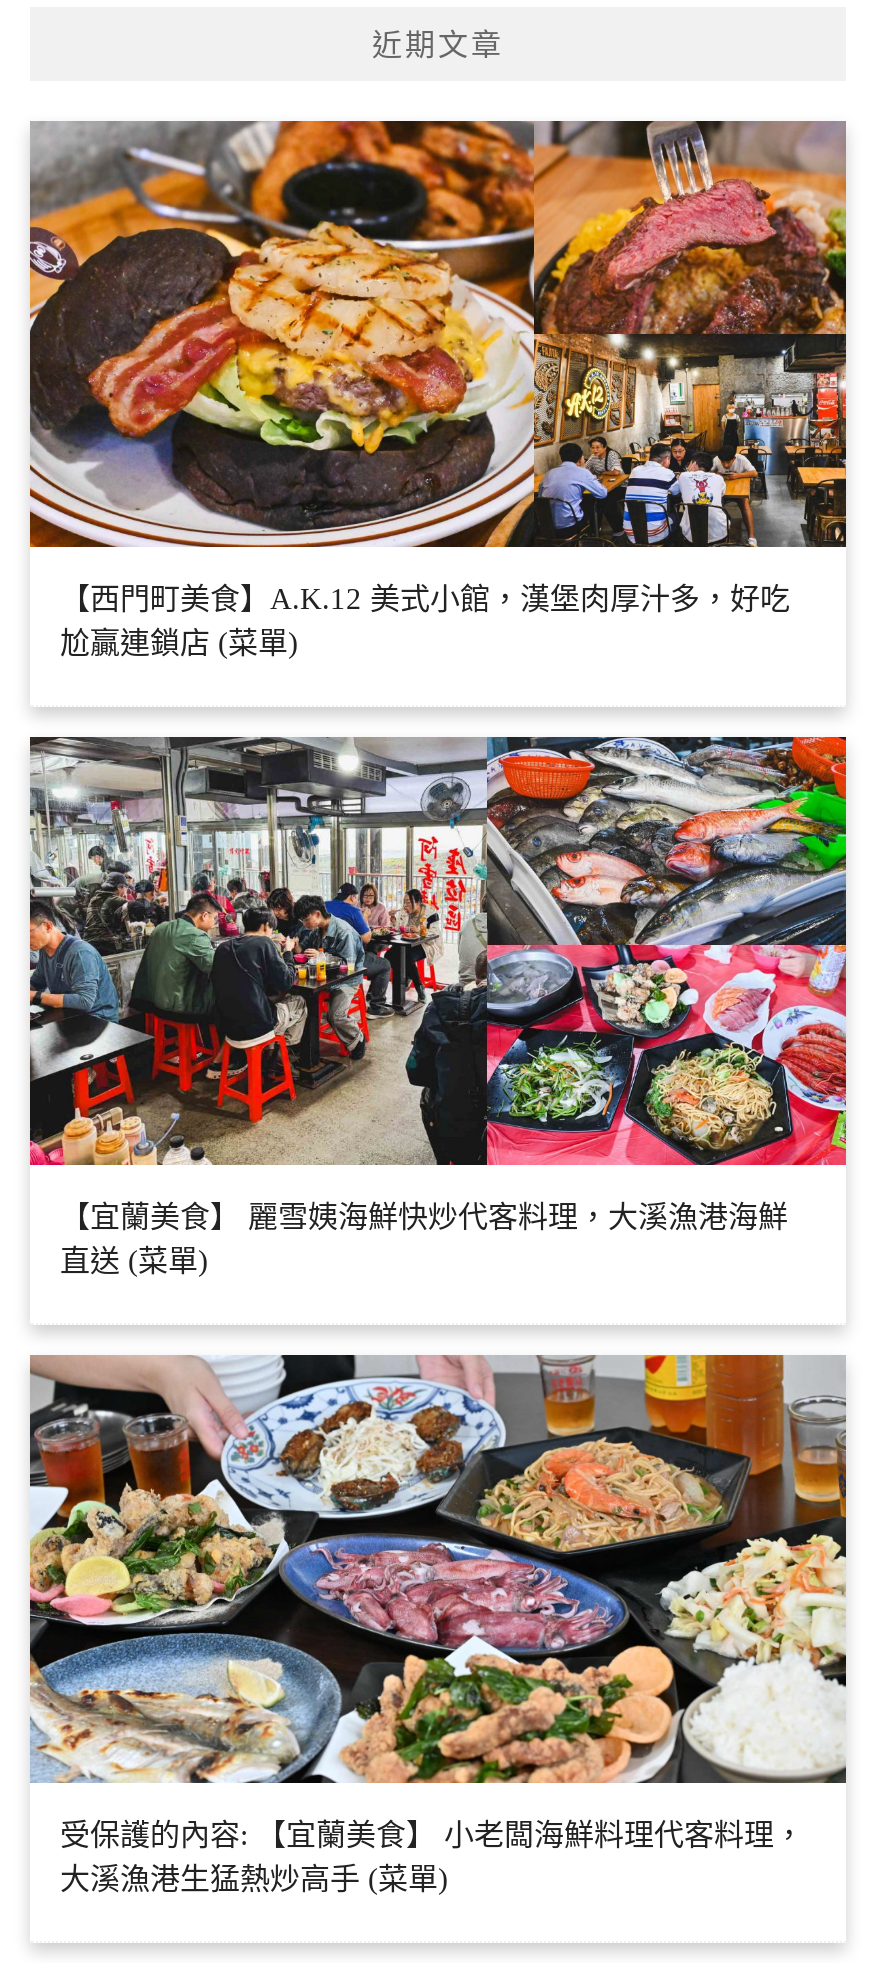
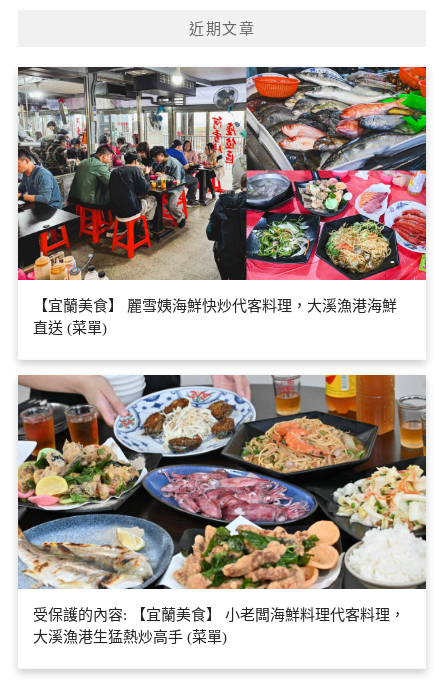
[28,119,848,660] [image] | 【西門町美食】A.K.12 美式小館，漢堡肉厚汁多，好吃 | 尬贏連鎖店 (菜單) -> none

